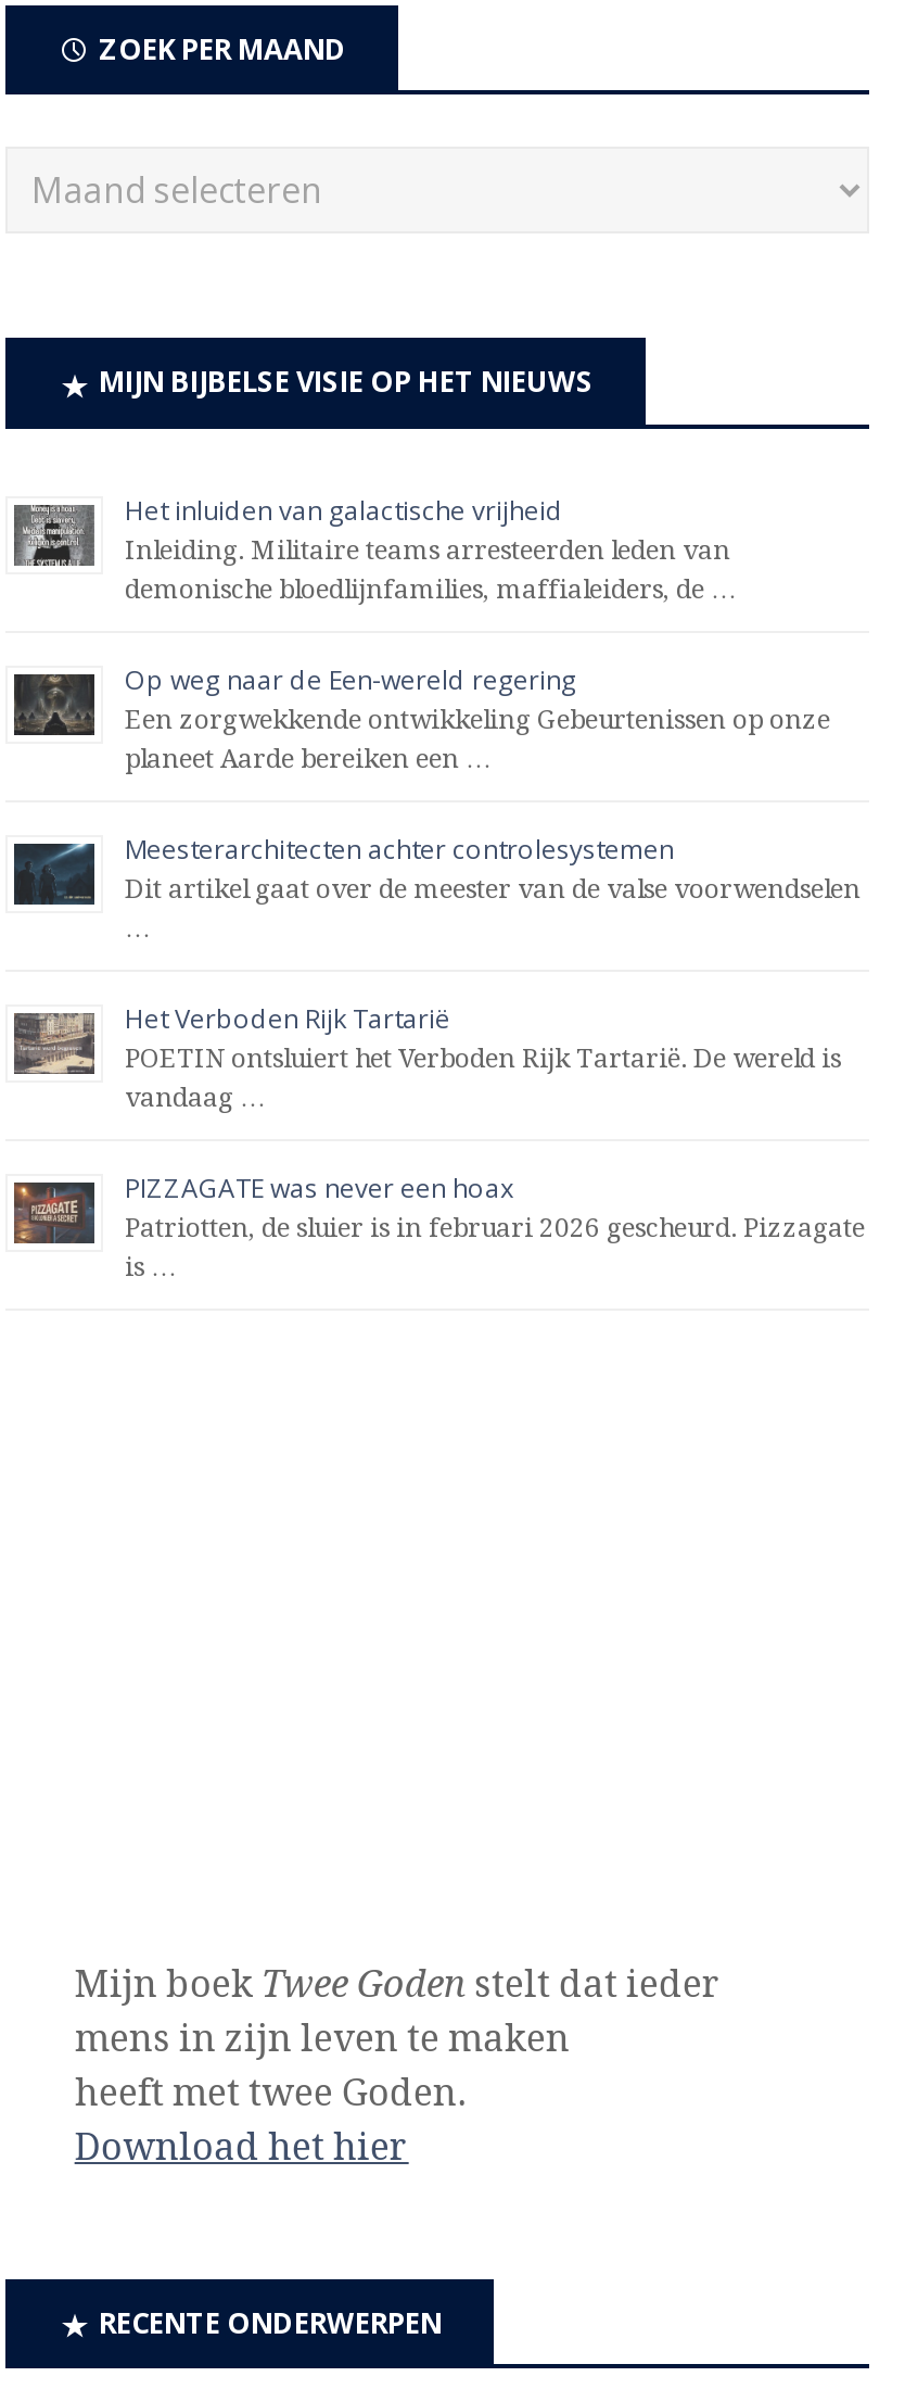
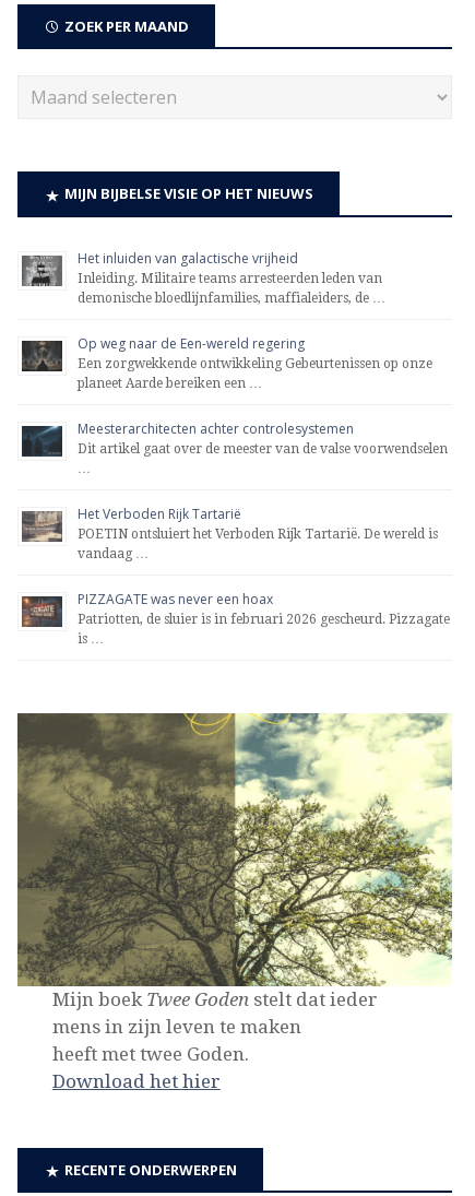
none -> [16,712,453,987] [image]

